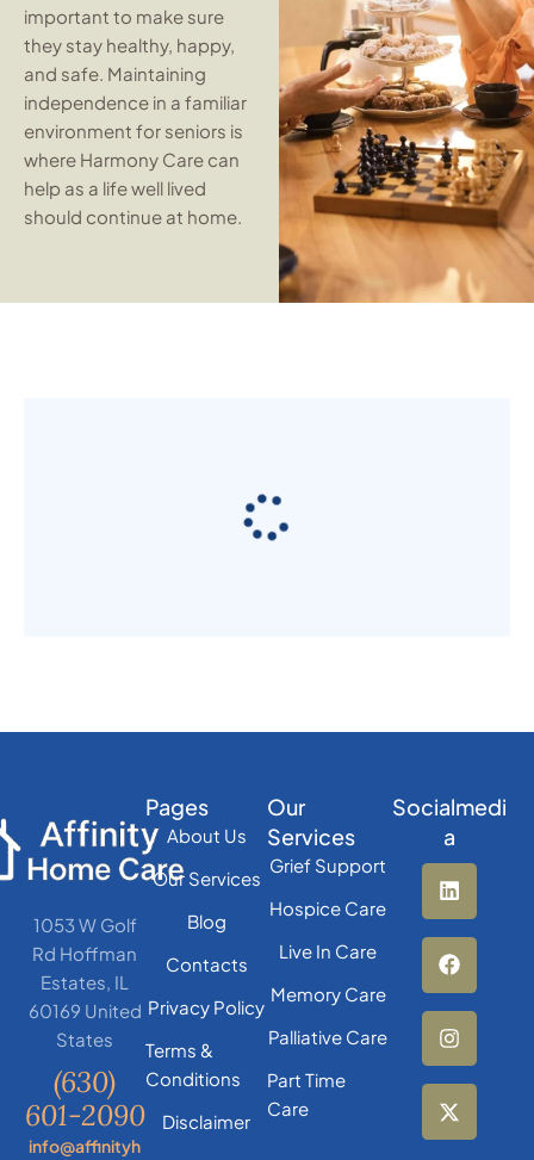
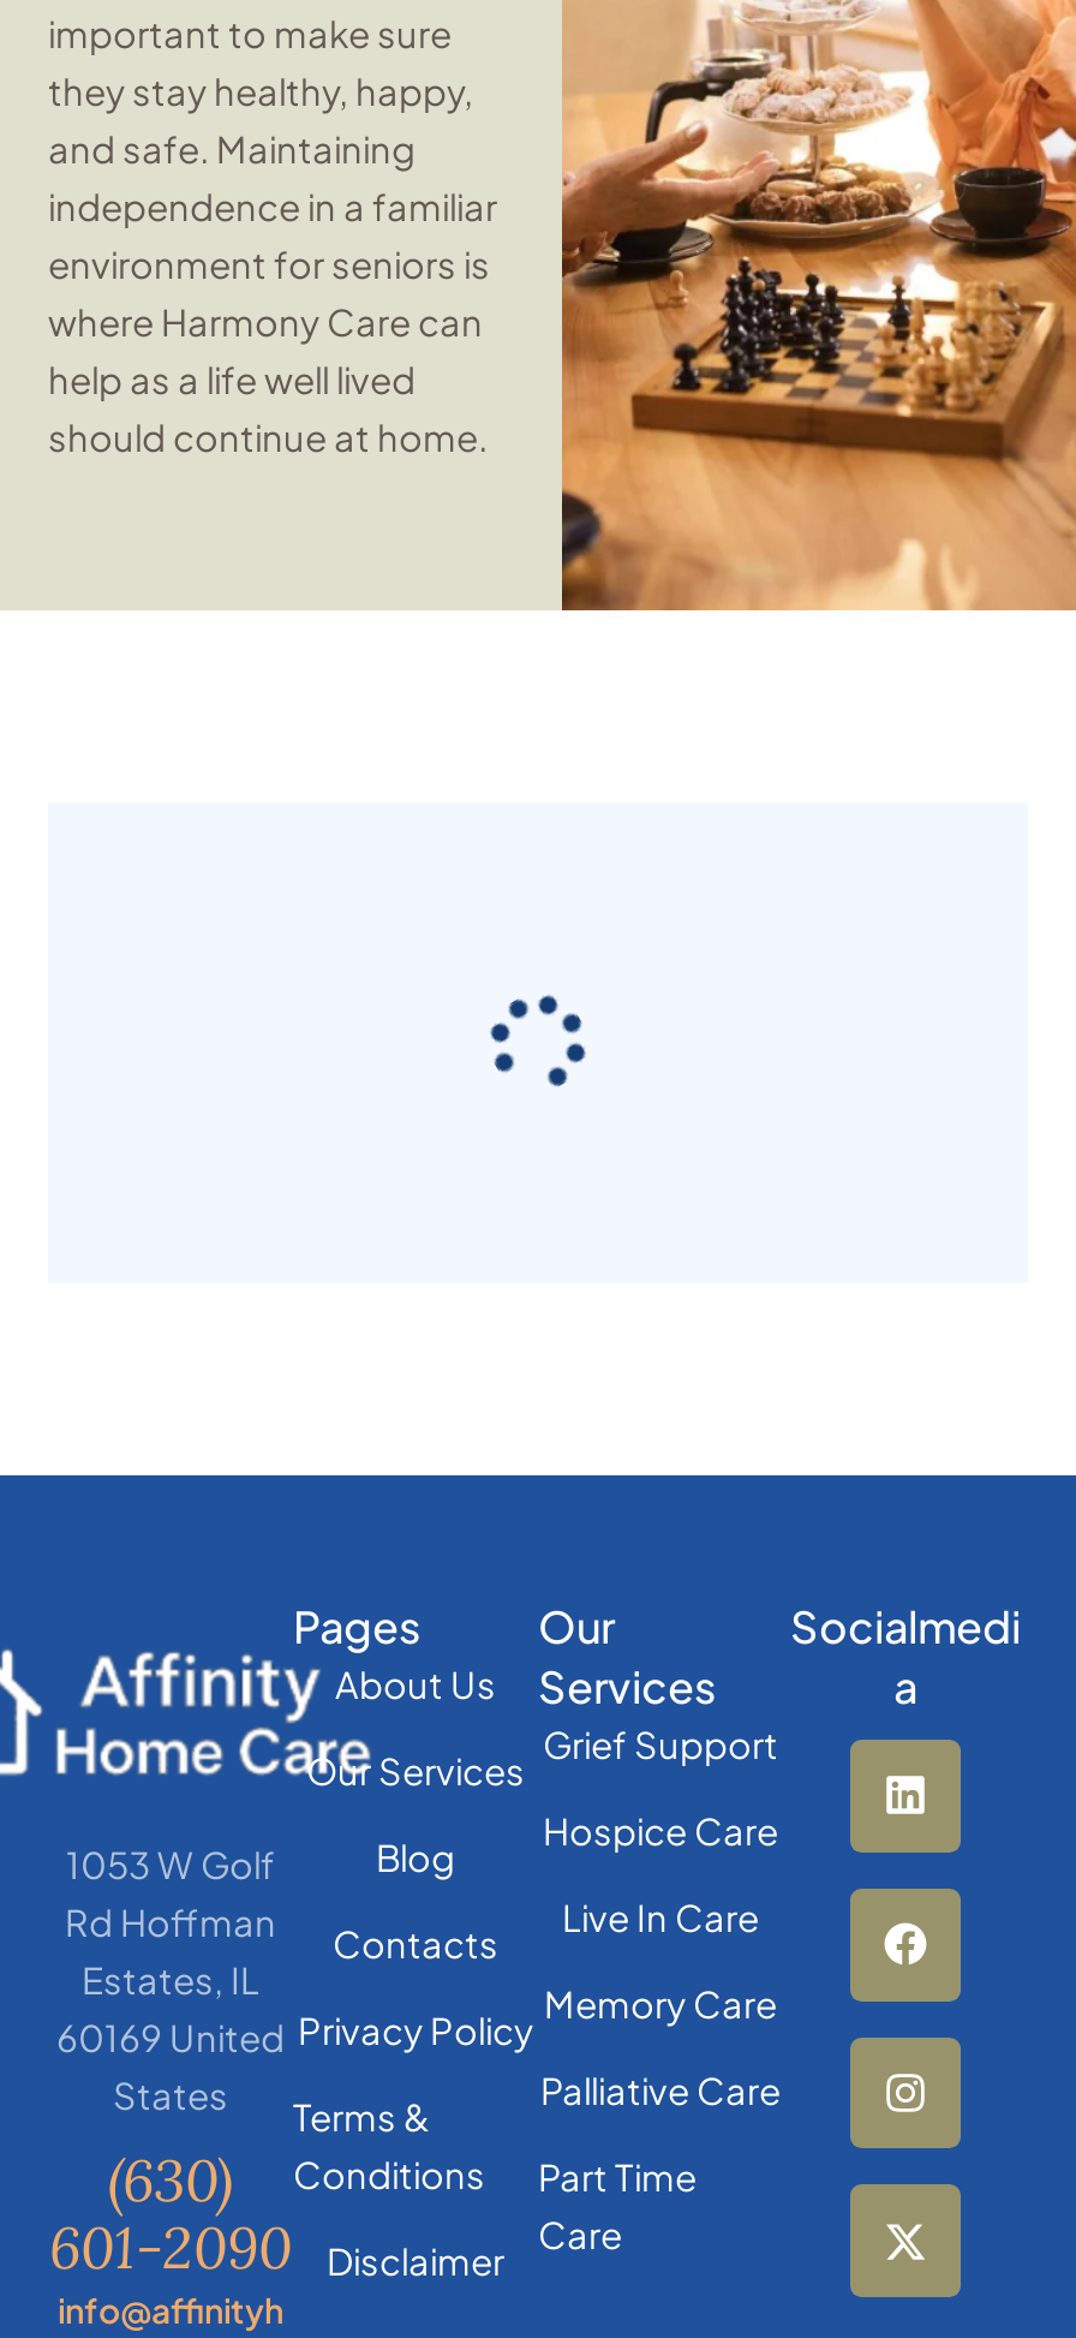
[243,494,290,541] [image] -> [490,995,586,1089] [image]

